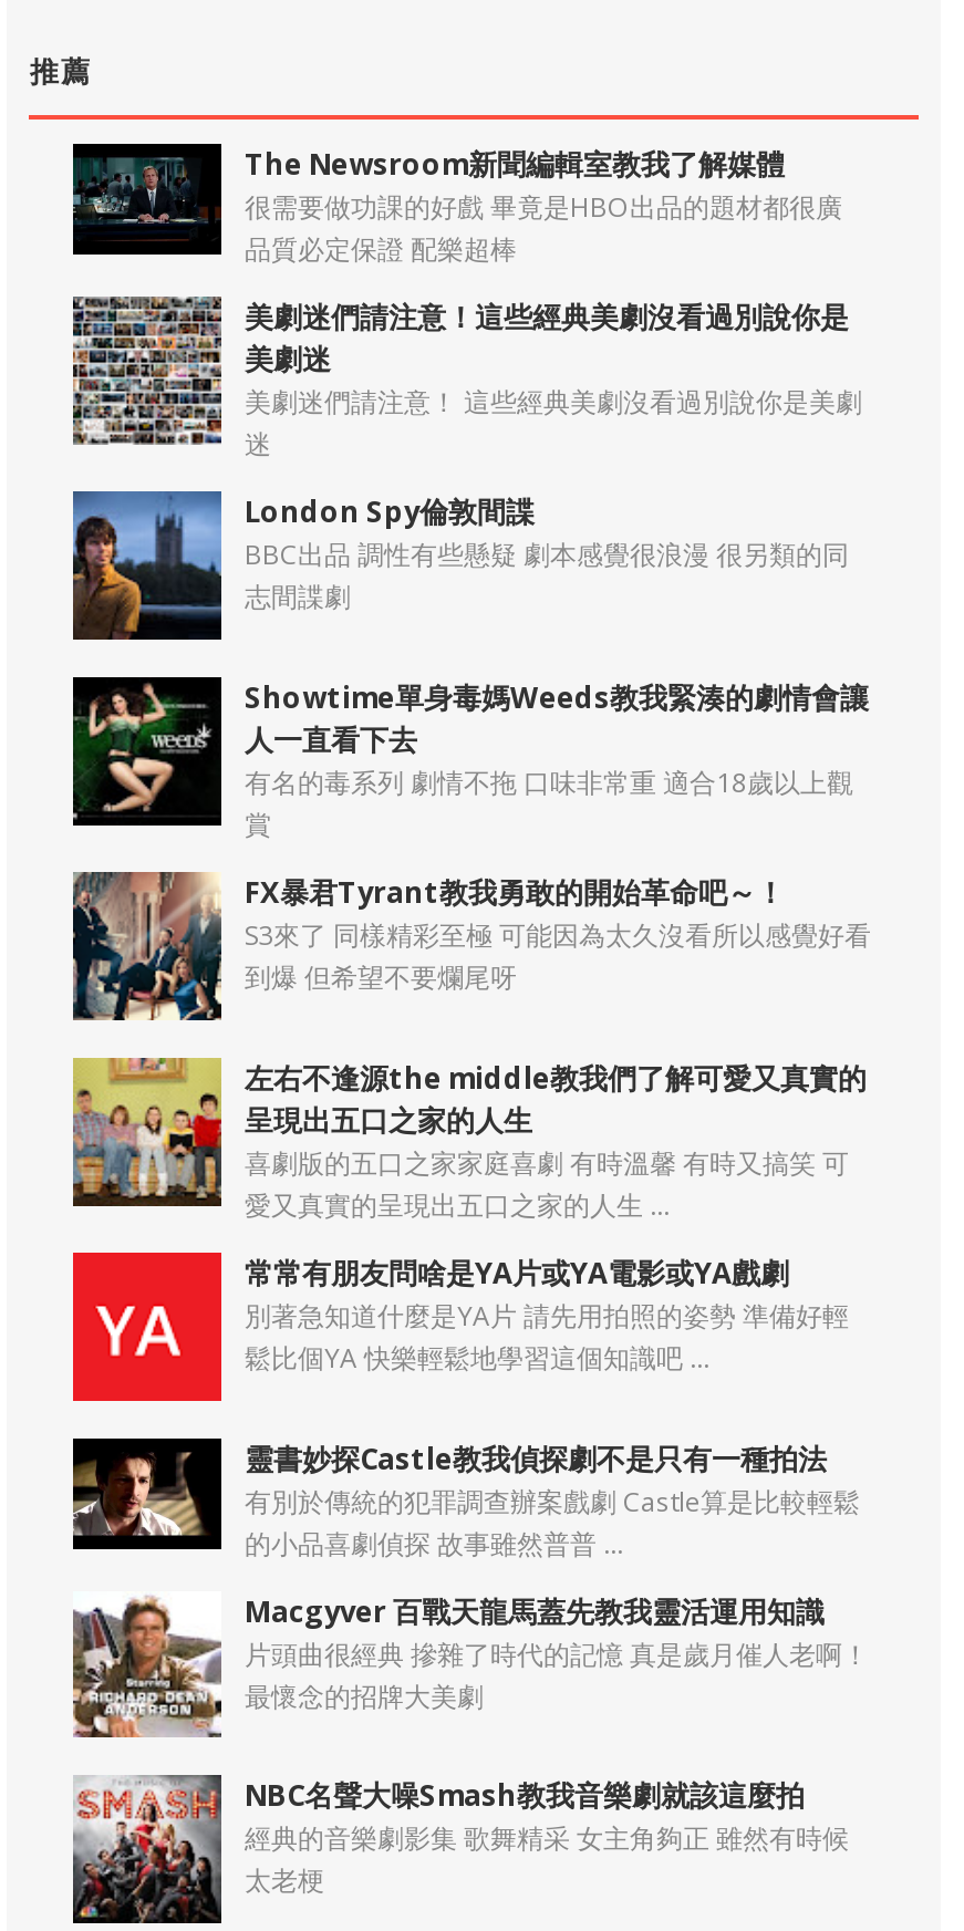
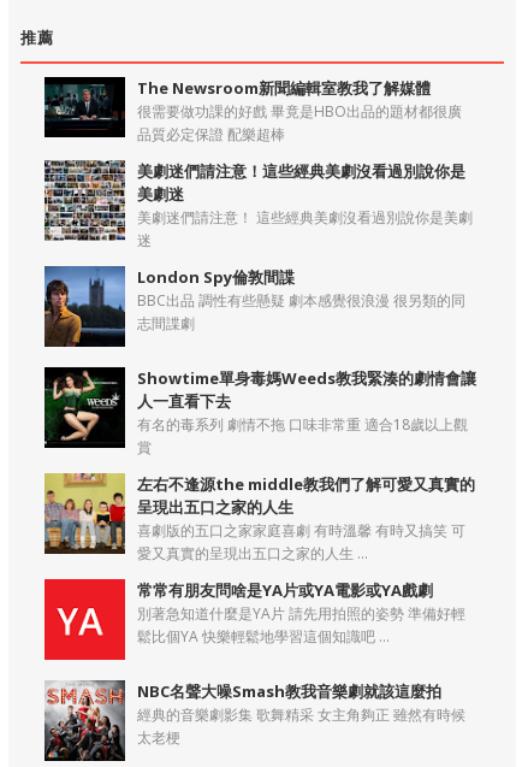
[73,870,871,1022] [image] | FX暴君Tyrant教我勇敢的開始革命吧～！ | S3來了 同樣精彩至極 可能因為太久沒看所以感覺好看 | 到爆 但希望不要爛尾呀 -> none
[71,1436,869,1714] [image] | 靈書妙探Castle教我偵探劇不是只有一種拍法 | 有別於傳統的犯罪調查辦案戲劇 Castle算是比較輕鬆 | 的小品喜劇偵探 故事雖然普普 ... | Macgyver 百戰天龍馬蓋先教我靈活運用知識 | 片頭曲很經典 摻雜了時代的記憶 真是歲月催人老啊！ | 最懷念的招牌大美劇 -> none
[71,1596,221,1740] [image] -> none

